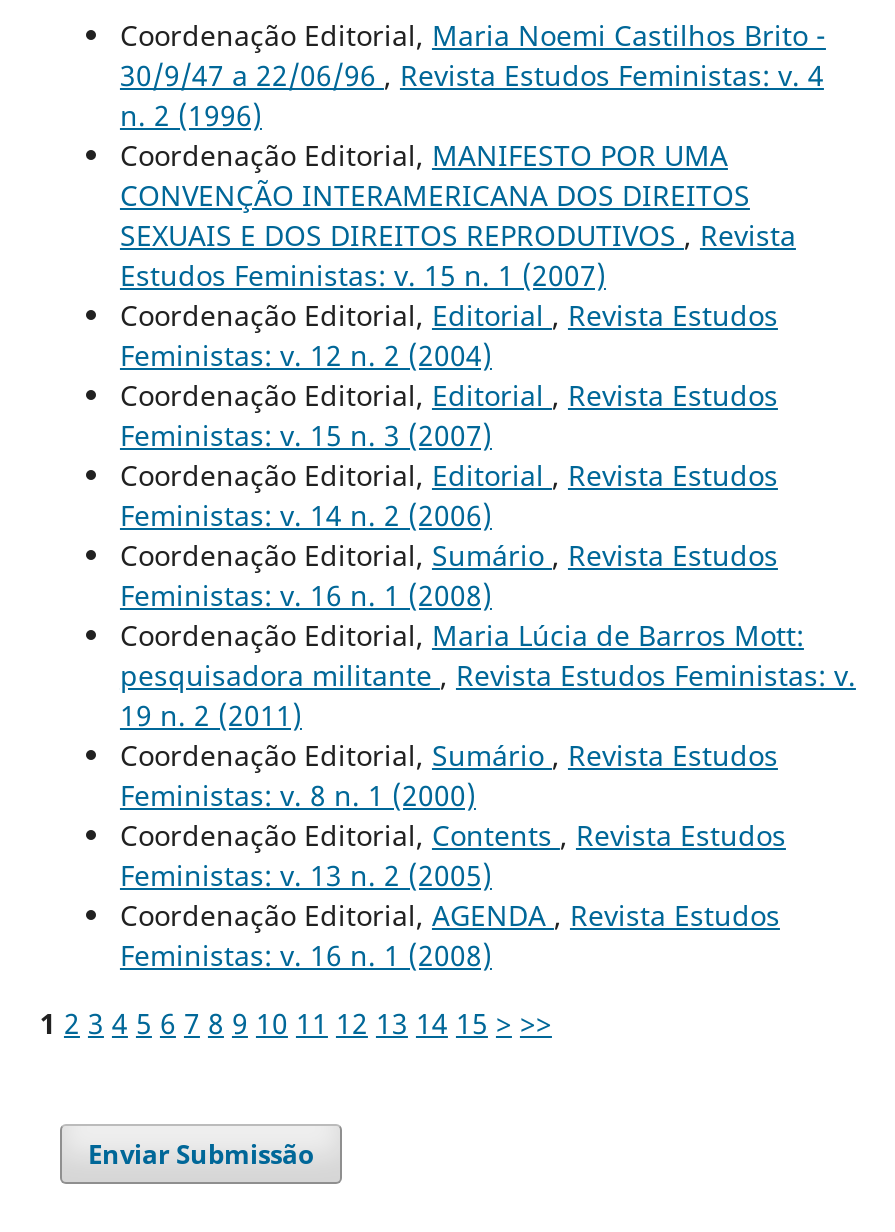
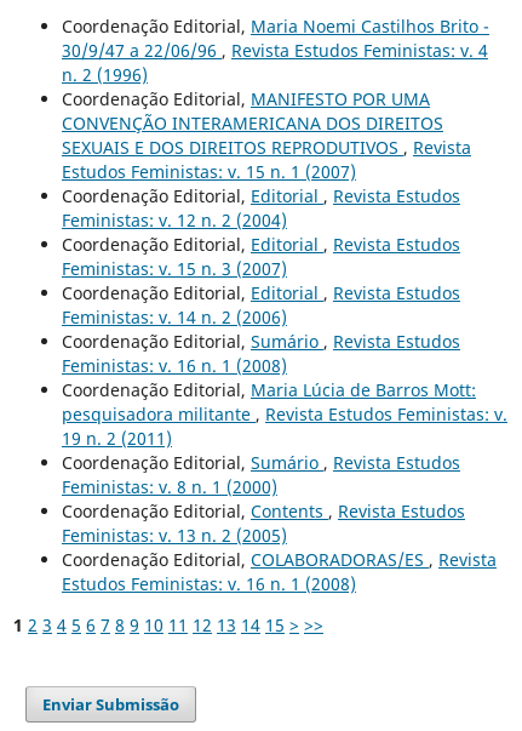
[120,896,780,974] Coordenação Editorial, AGENDA, Revista Estudos | Feministas: v. 16 n. 1 (2008) -> [62,548,497,595] Coordenação Editorial, COLABORADORAS/ES, Revista | Estudos Feministas: v. 16 n. 1 (2008)

